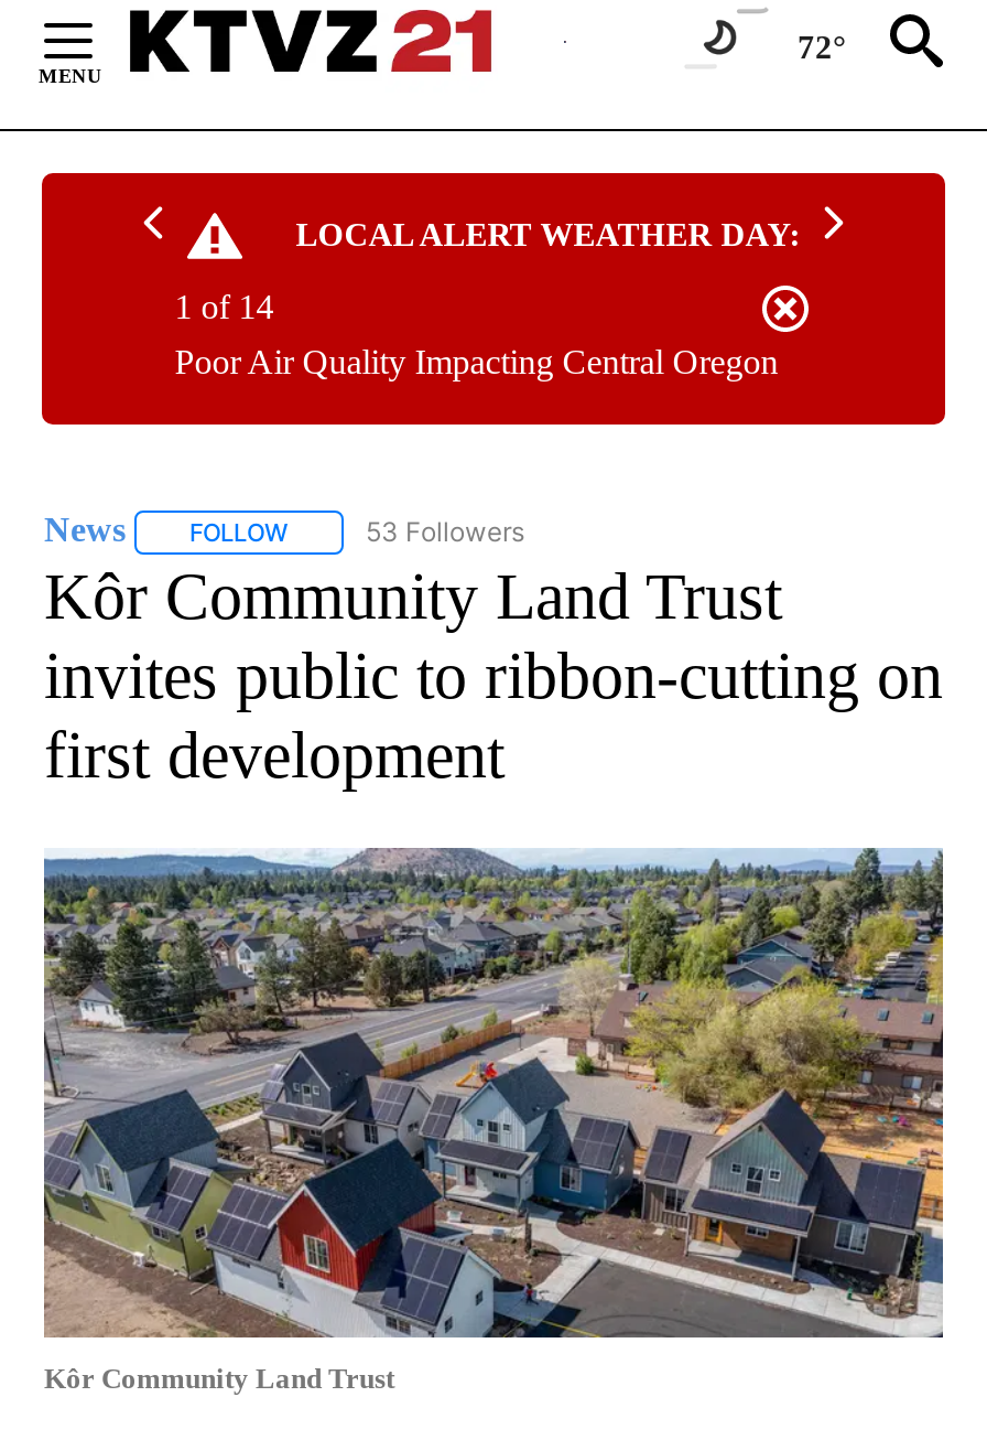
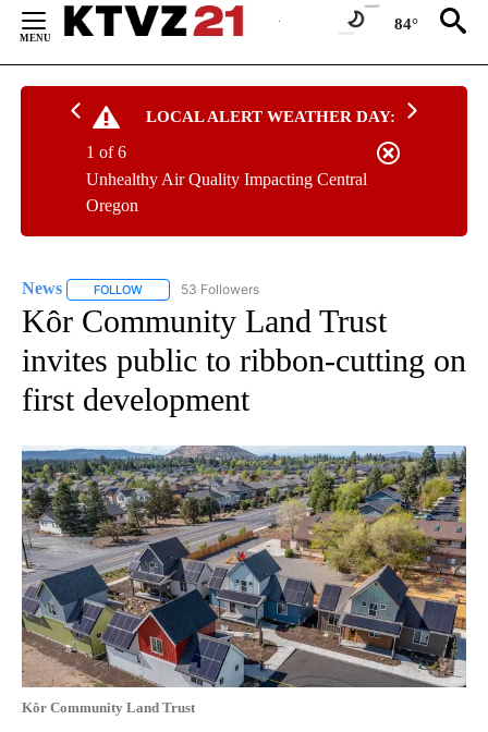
[798,29,846,64] 72° -> [394,15,418,32] 84°
[174,288,274,326] 1 of 14 -> [86,143,127,161] 1 of 6
[174,343,778,381] Poor Air Quality Impacting Central Oregon -> [86,170,367,215] Unhealthy Air Quality Impacting Central | Oregon

